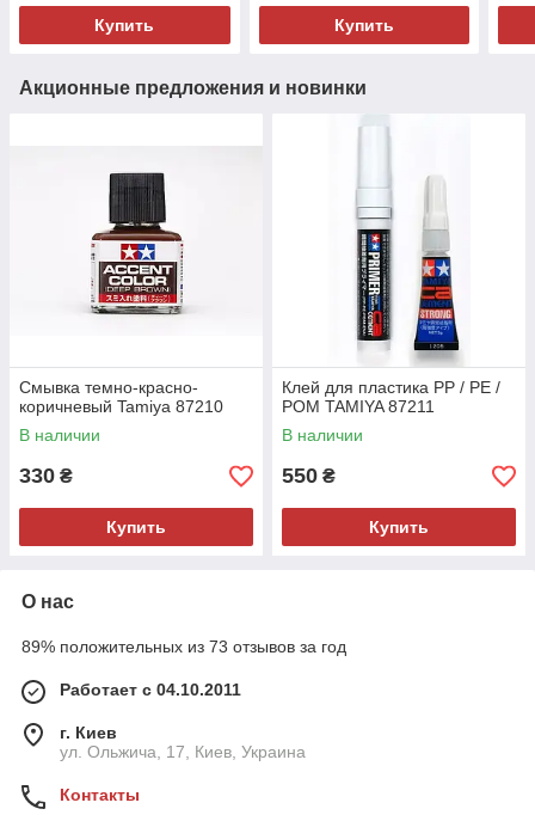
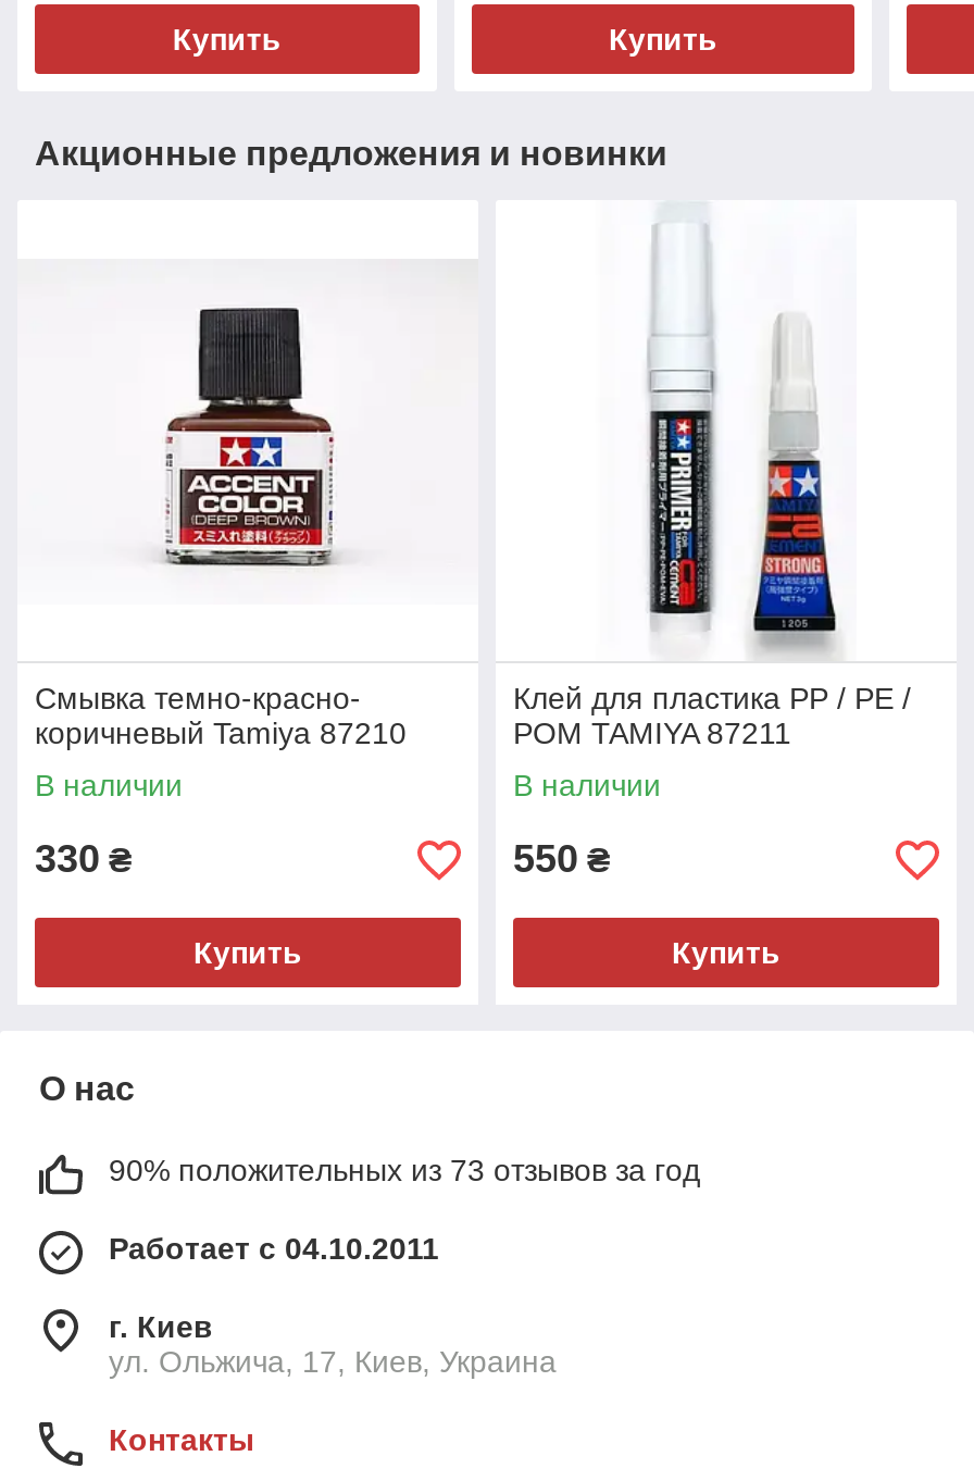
[21,637,346,657] 89% положительных из 73 отзывов за год -> [109,1153,700,1188] 90% положительных из 73 отзывов за год

